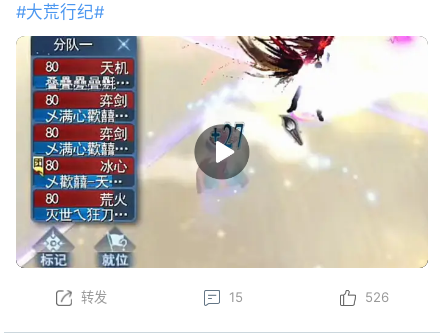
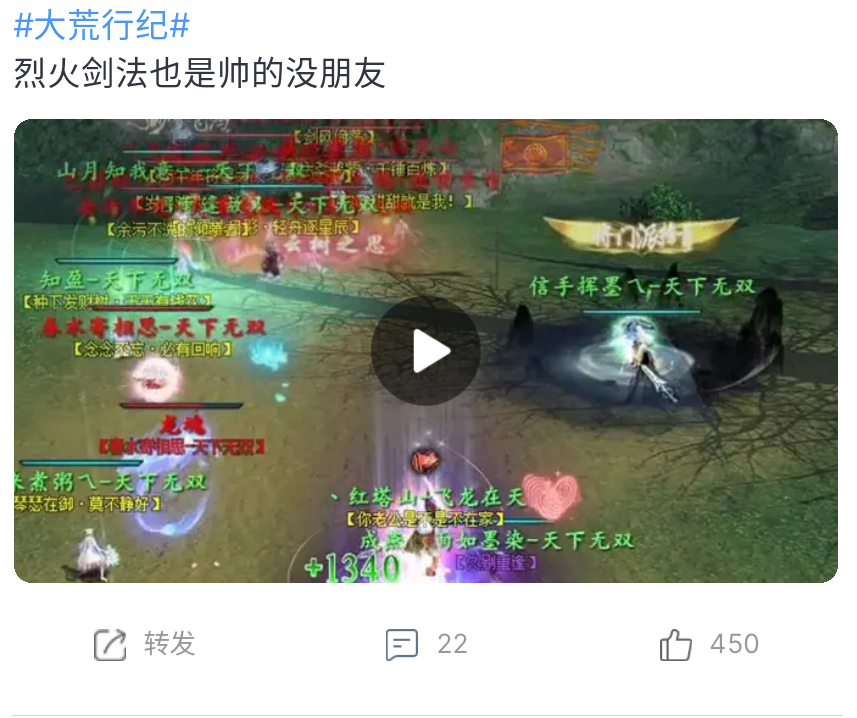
none -> [13,53,387,93] 烈火剑法也是帅的没朋友
[16,35,428,305] [image] | 15 | 526 -> [12,116,840,659] [image] | 22 | 450

